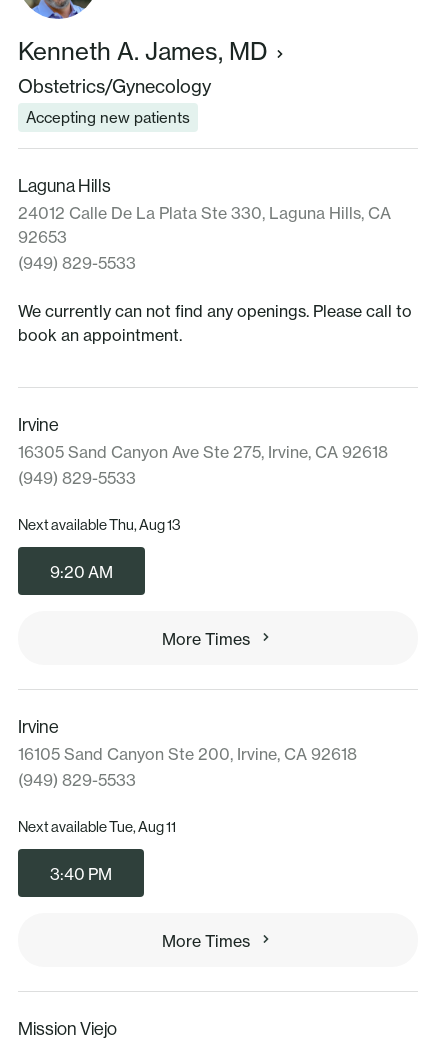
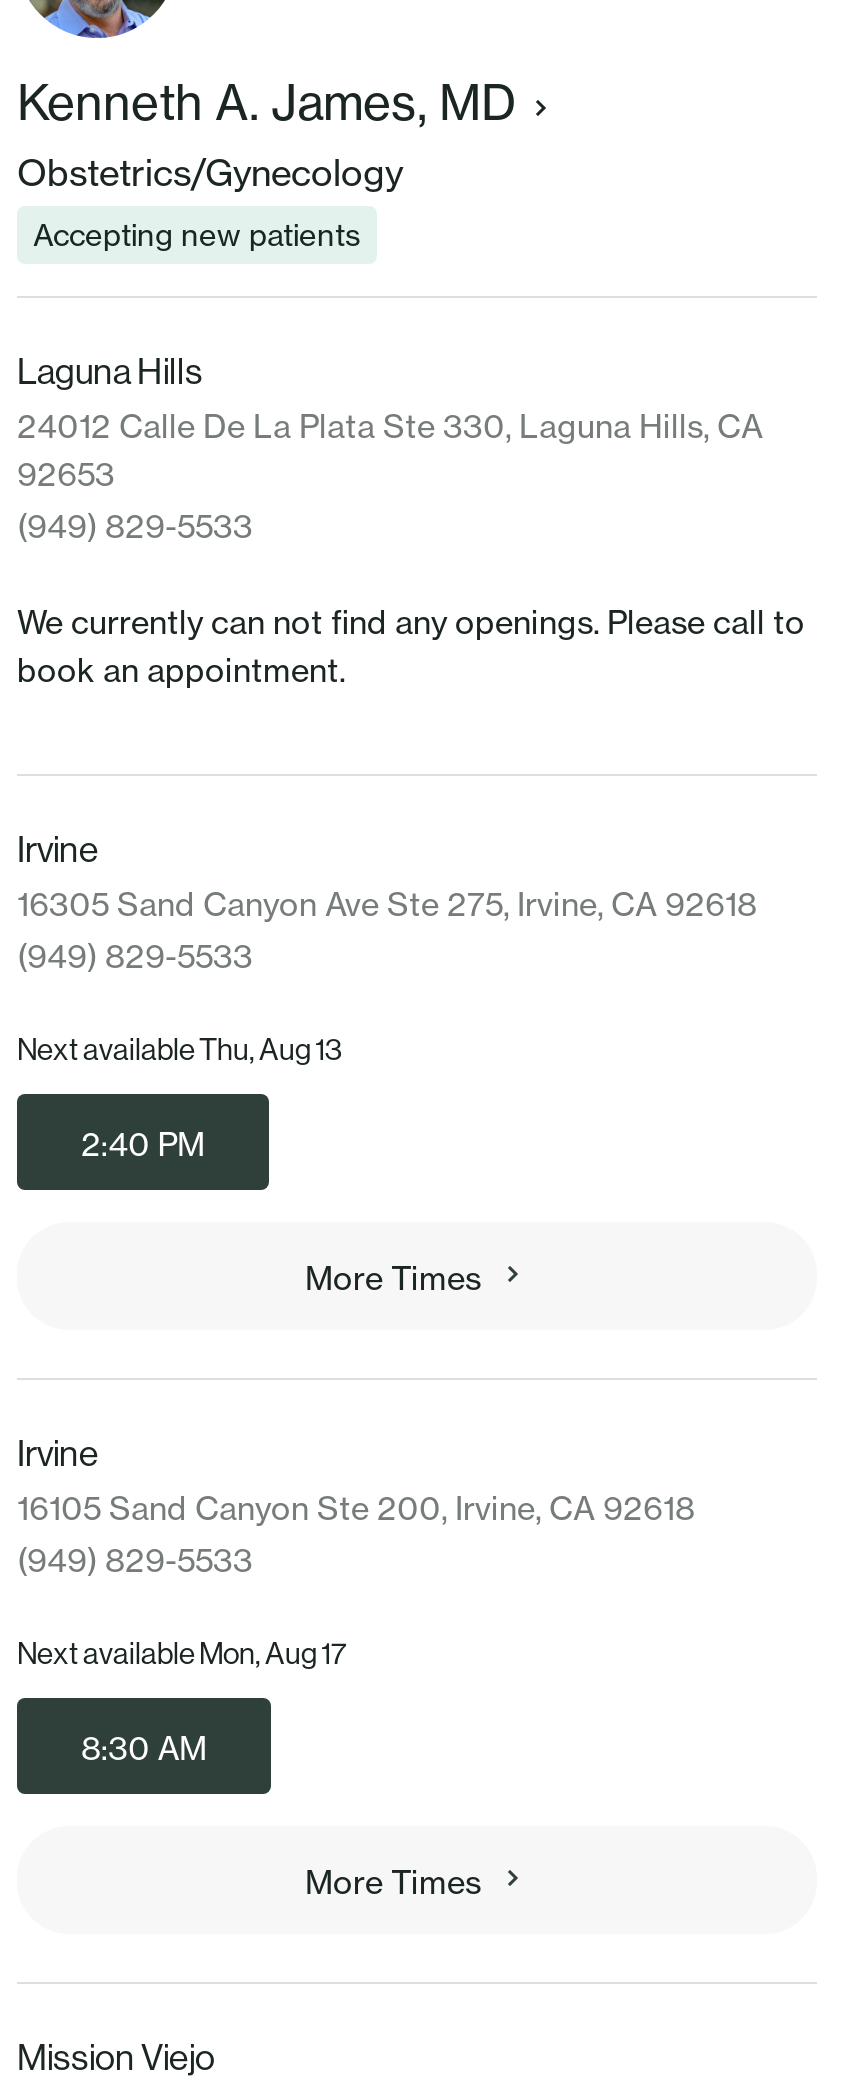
[50,562,113,582] 9:20 AM -> [81,1124,205,1164] 2:40 PM
[18,818,176,835] Next available Tue, Aug 11 -> [17,1636,347,1670] Next available Mon, Aug 17
[50,864,112,884] 3:40 PM -> [81,1728,207,1768] 8:30 AM

